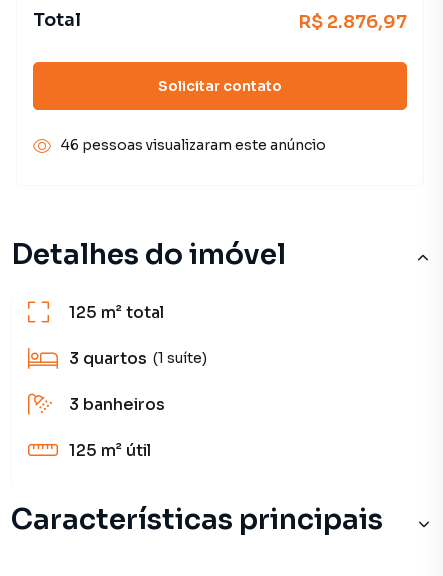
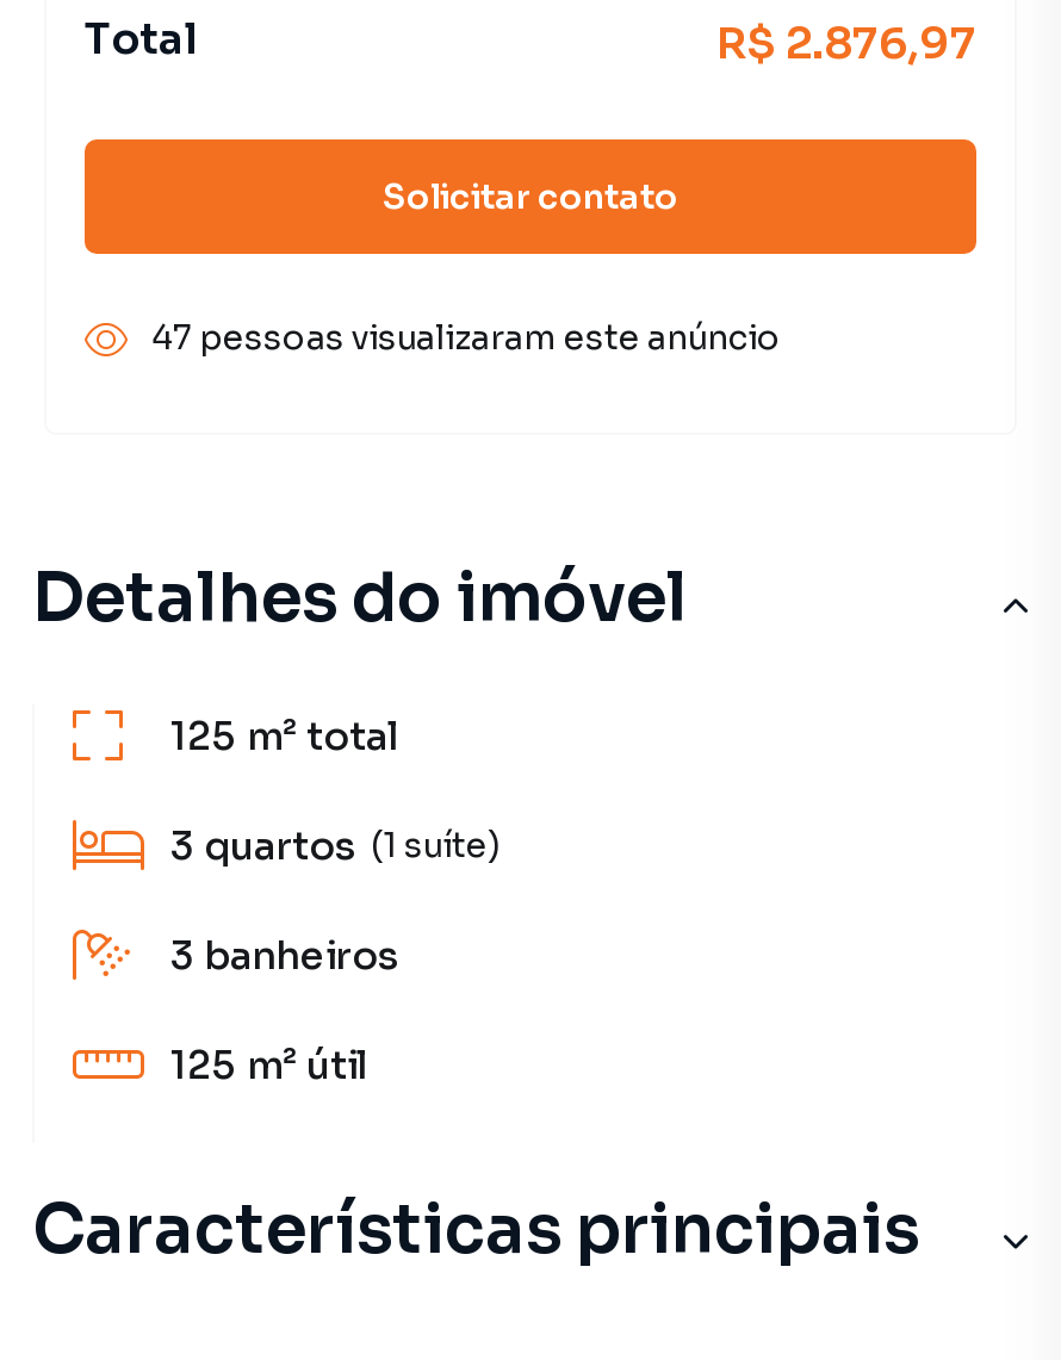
[61,136,326,154] 46 pessoas visualizaram este anúncio -> [151,316,781,359] 47 pessoas visualizaram este anúncio

